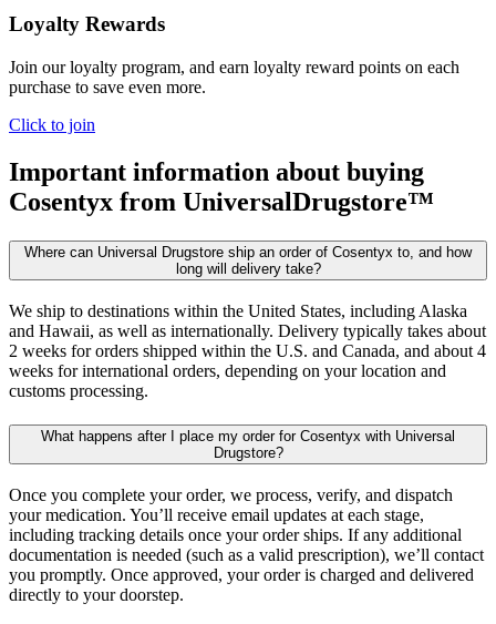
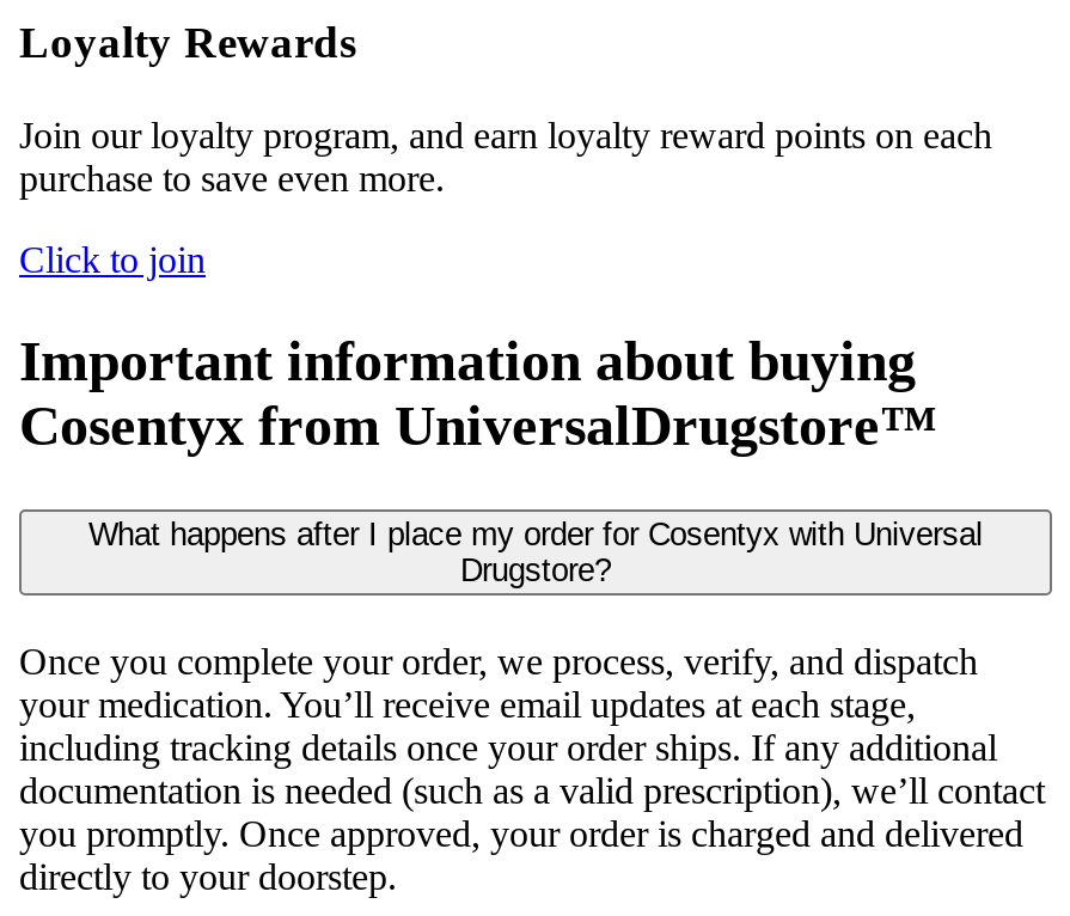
[9,244,486,400] Where can Universal Drugstore ship an order of Cosentyx to, and how | long will delivery take? | We ship to destinations within the United States, including Alaska | and Hawaii, as well as internationally. Delivery typically takes about | 2 weeks for orders shipped within the U.S. and Canada, and about 4 | weeks for international orders, depending on your location and | customs processing. -> none

